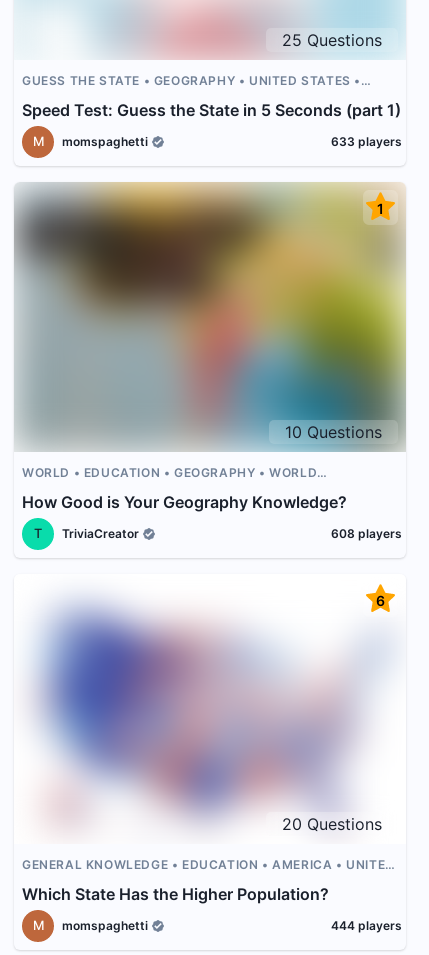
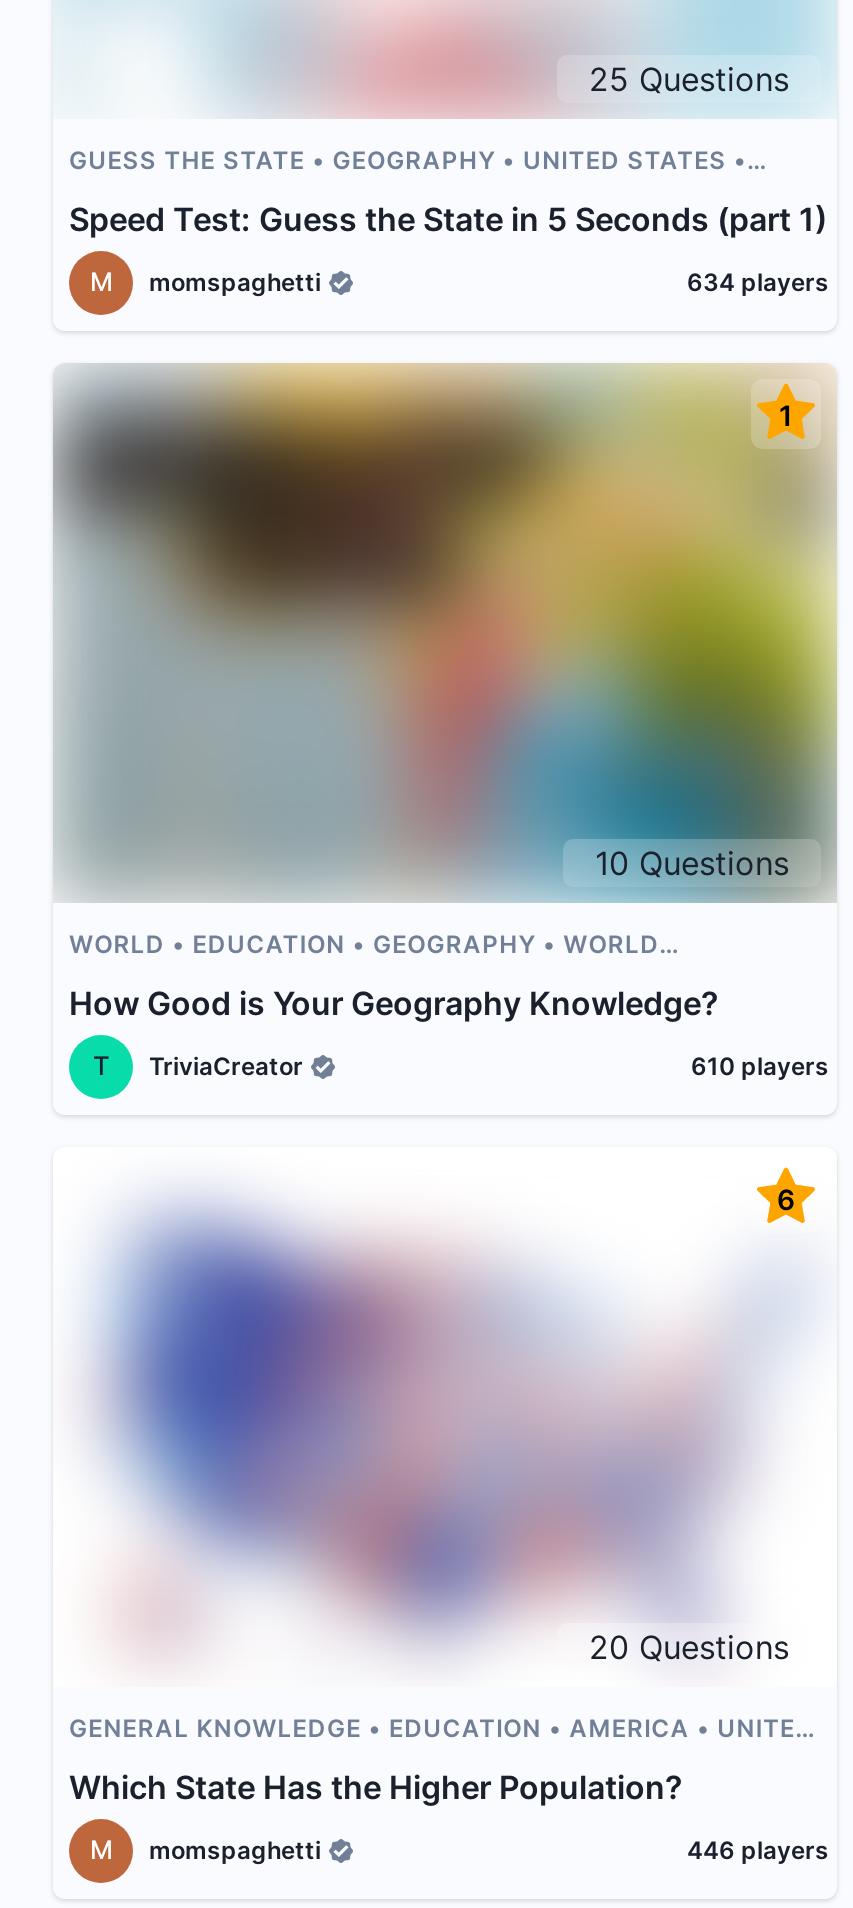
[331,134,402,149] 633 players -> [687,267,829,297] 634 players
[331,526,402,541] 608 players -> [691,1051,829,1081] 610 players
[331,918,402,933] 444 players -> [687,1835,829,1865] 446 players

